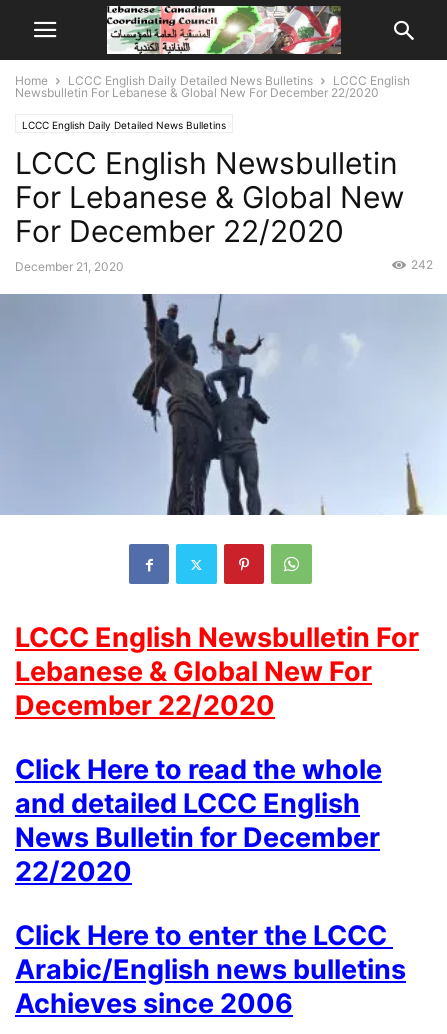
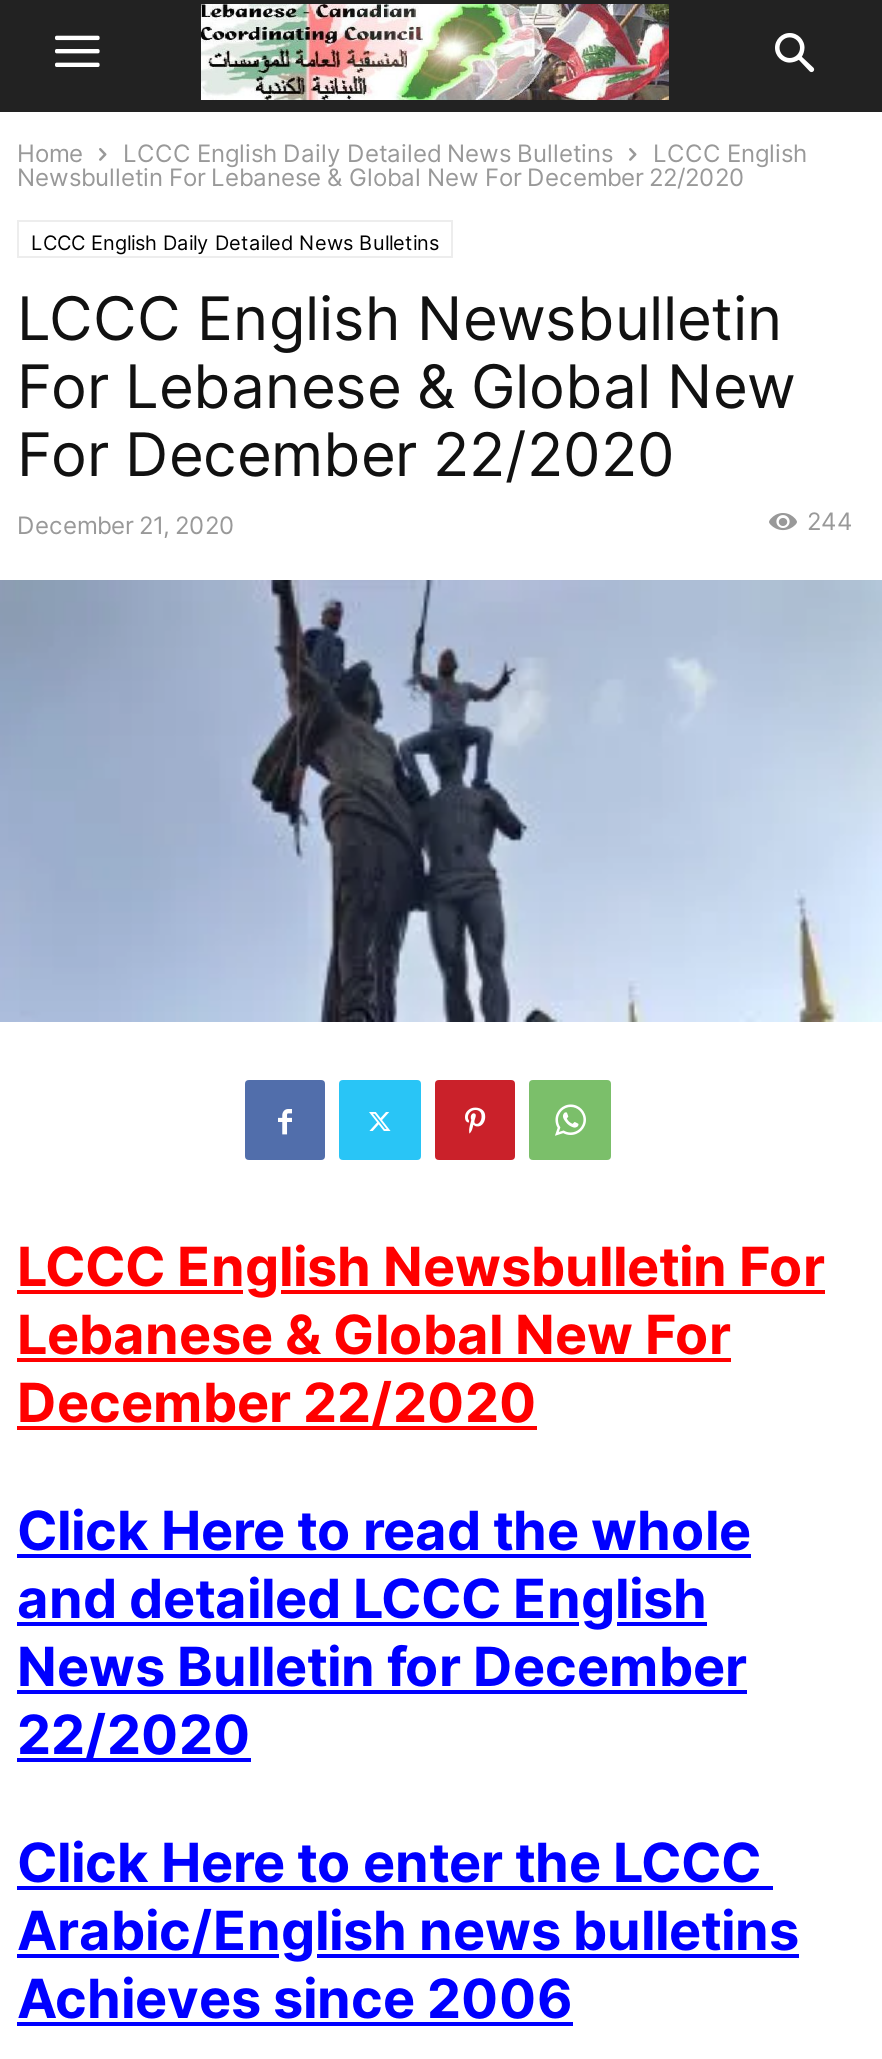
[411,257,433,272] 242 -> [807,506,853,536] 244

